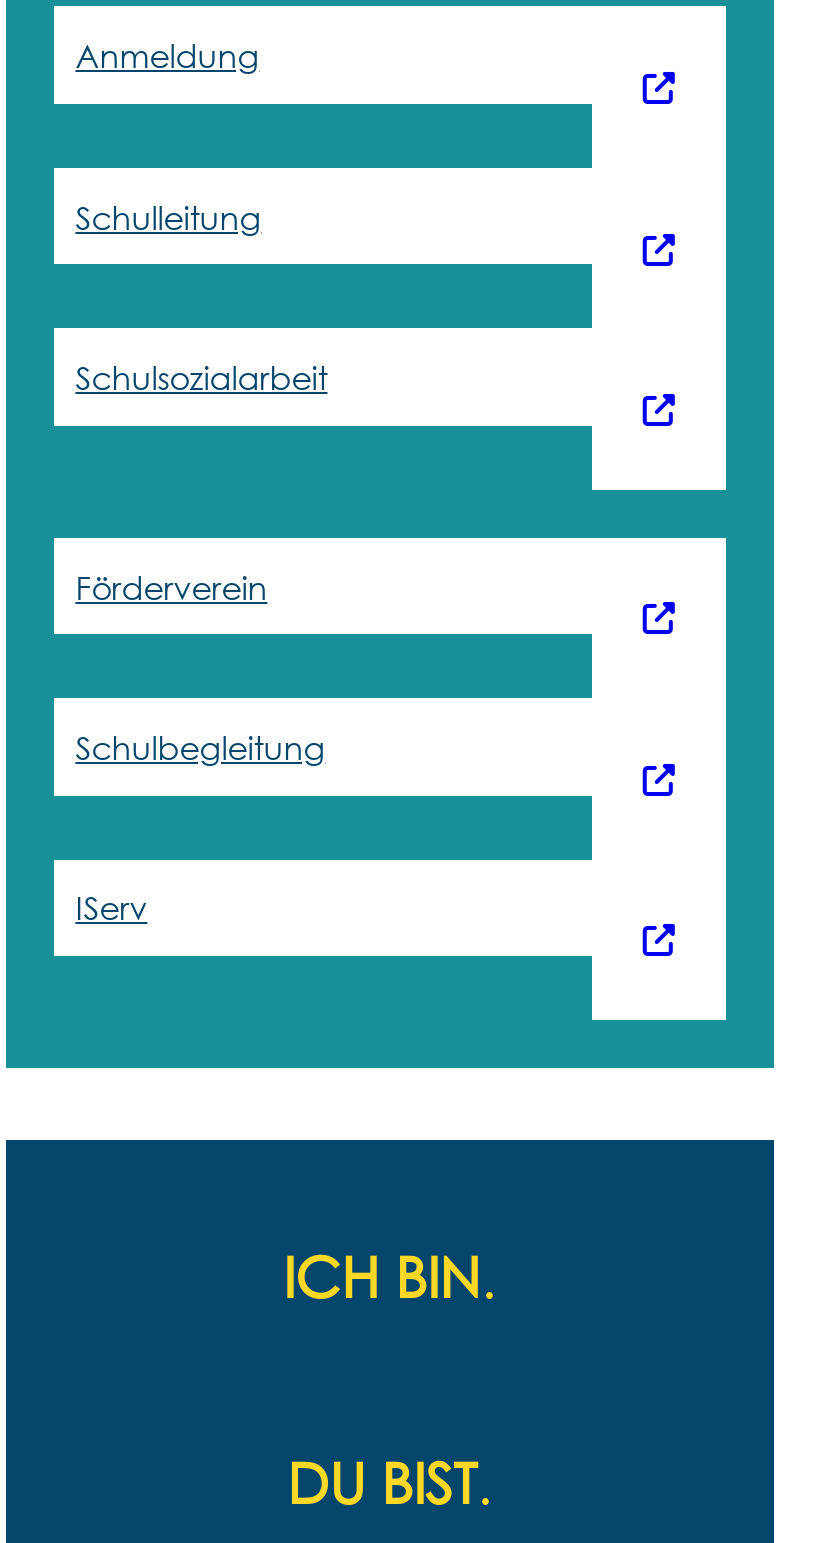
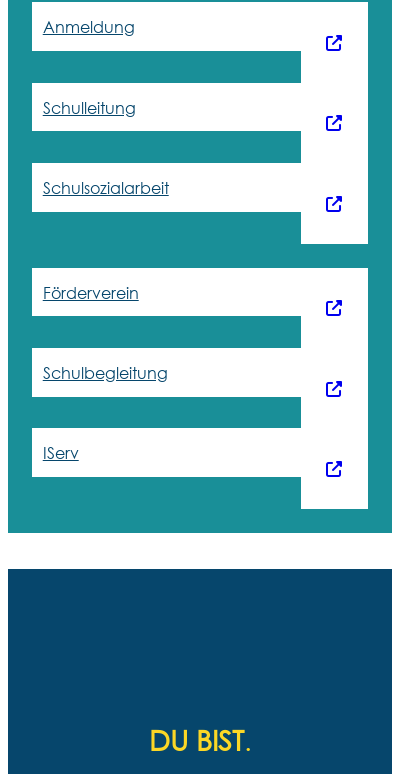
[283,1240,497,1308] ICH BIN. -> none

